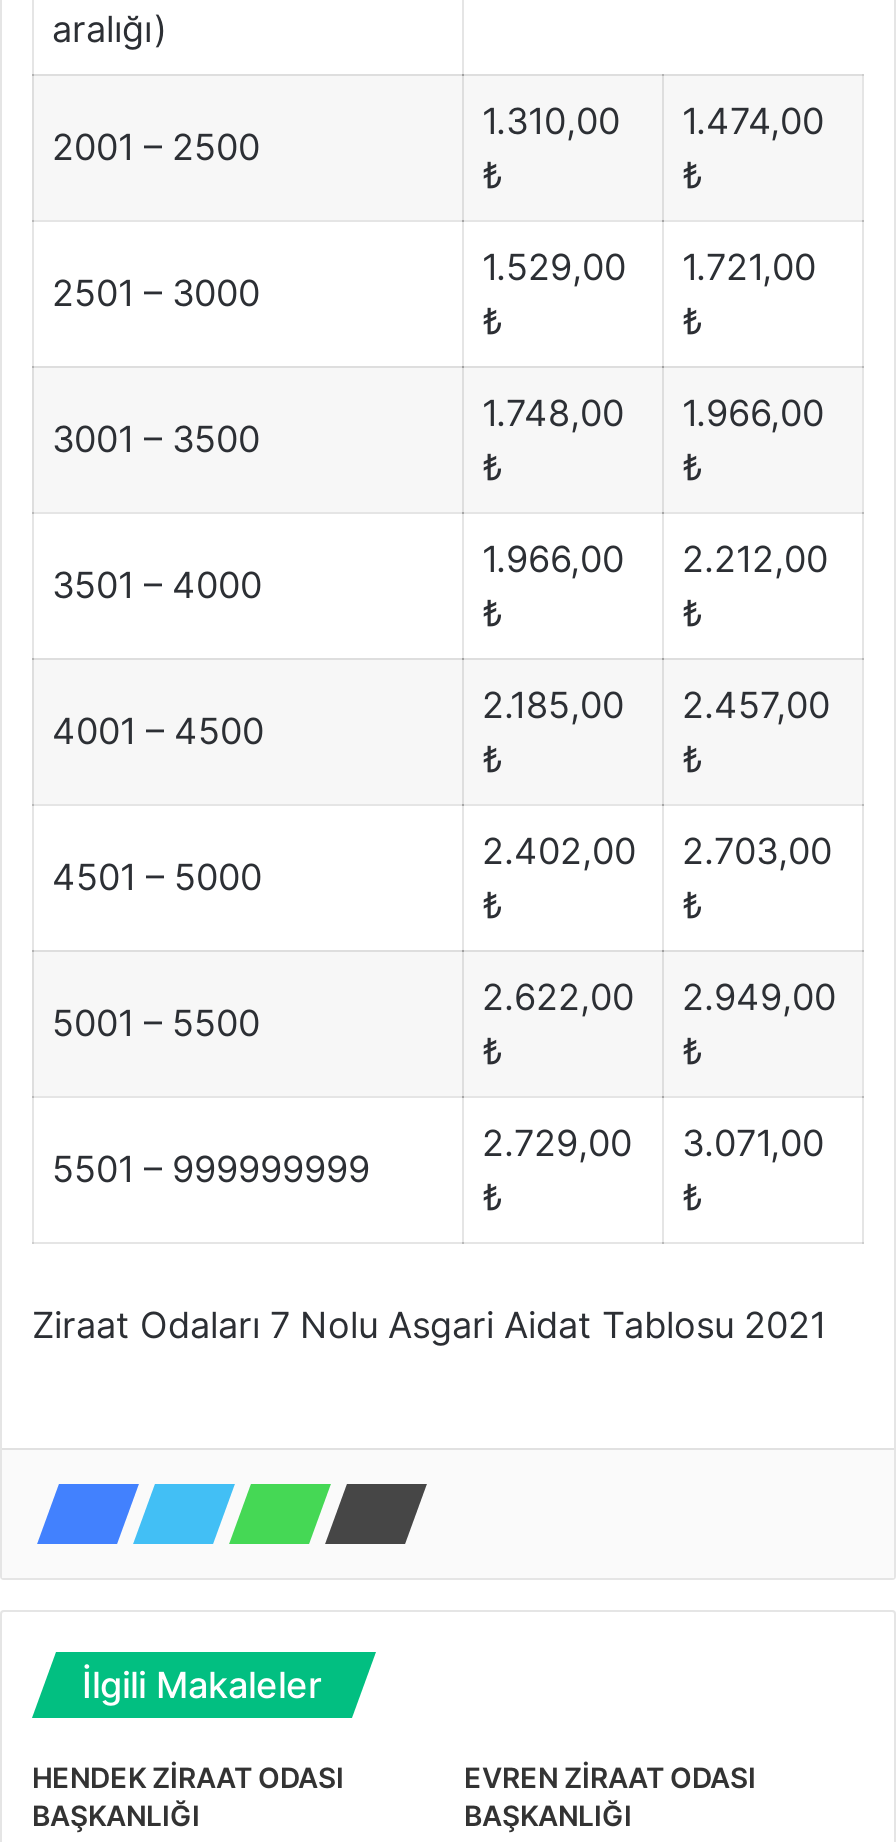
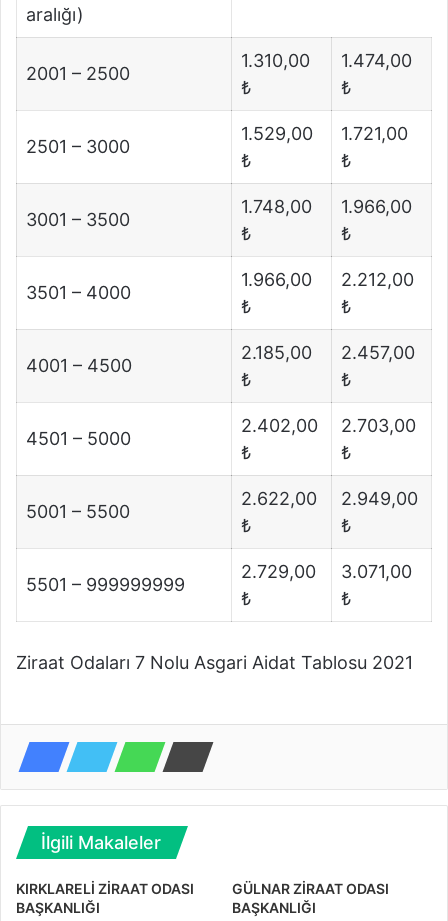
[32,1760,344,1794] HENDEK ZİRAAT ODASI -> [16,880,194,897] KIRKLARELİ ZİRAAT ODASI
[464,1760,756,1794] EVREN ZİRAAT ODASI -> [232,880,389,897] GÜLNAR ZİRAAT ODASI

